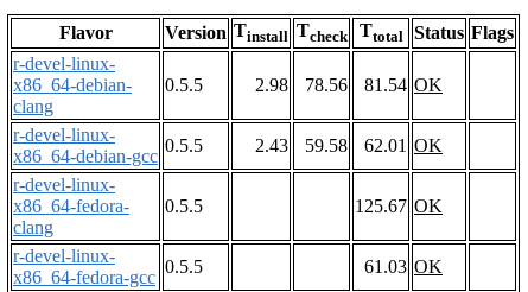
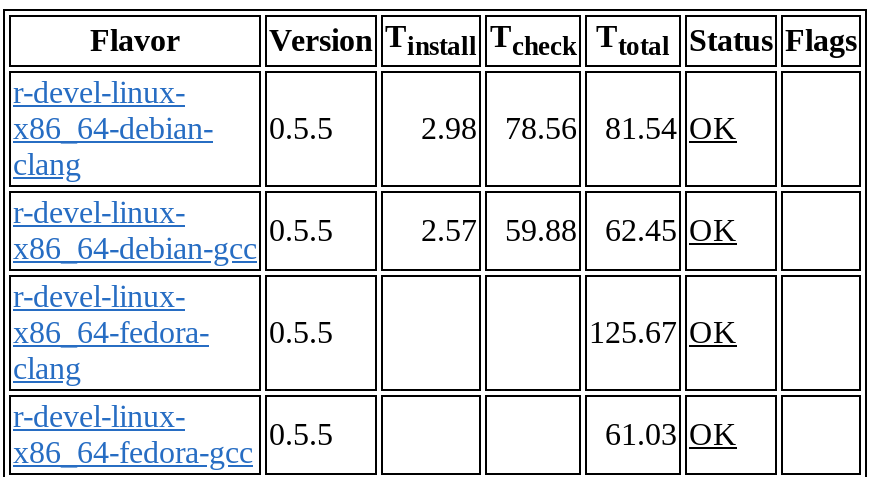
[255,136,288,156] 2.43 -> [421,214,477,248] 2.57
[305,136,348,156] 59.58 -> [505,214,577,248] 59.88
[364,136,443,156] 62.01 OK -> [605,214,737,248] 62.45 OK

